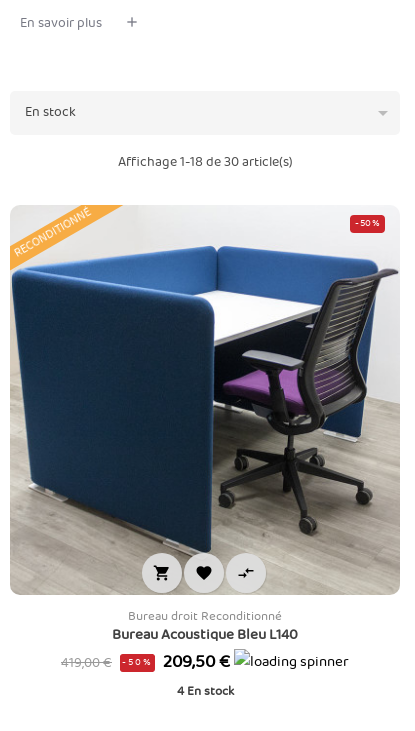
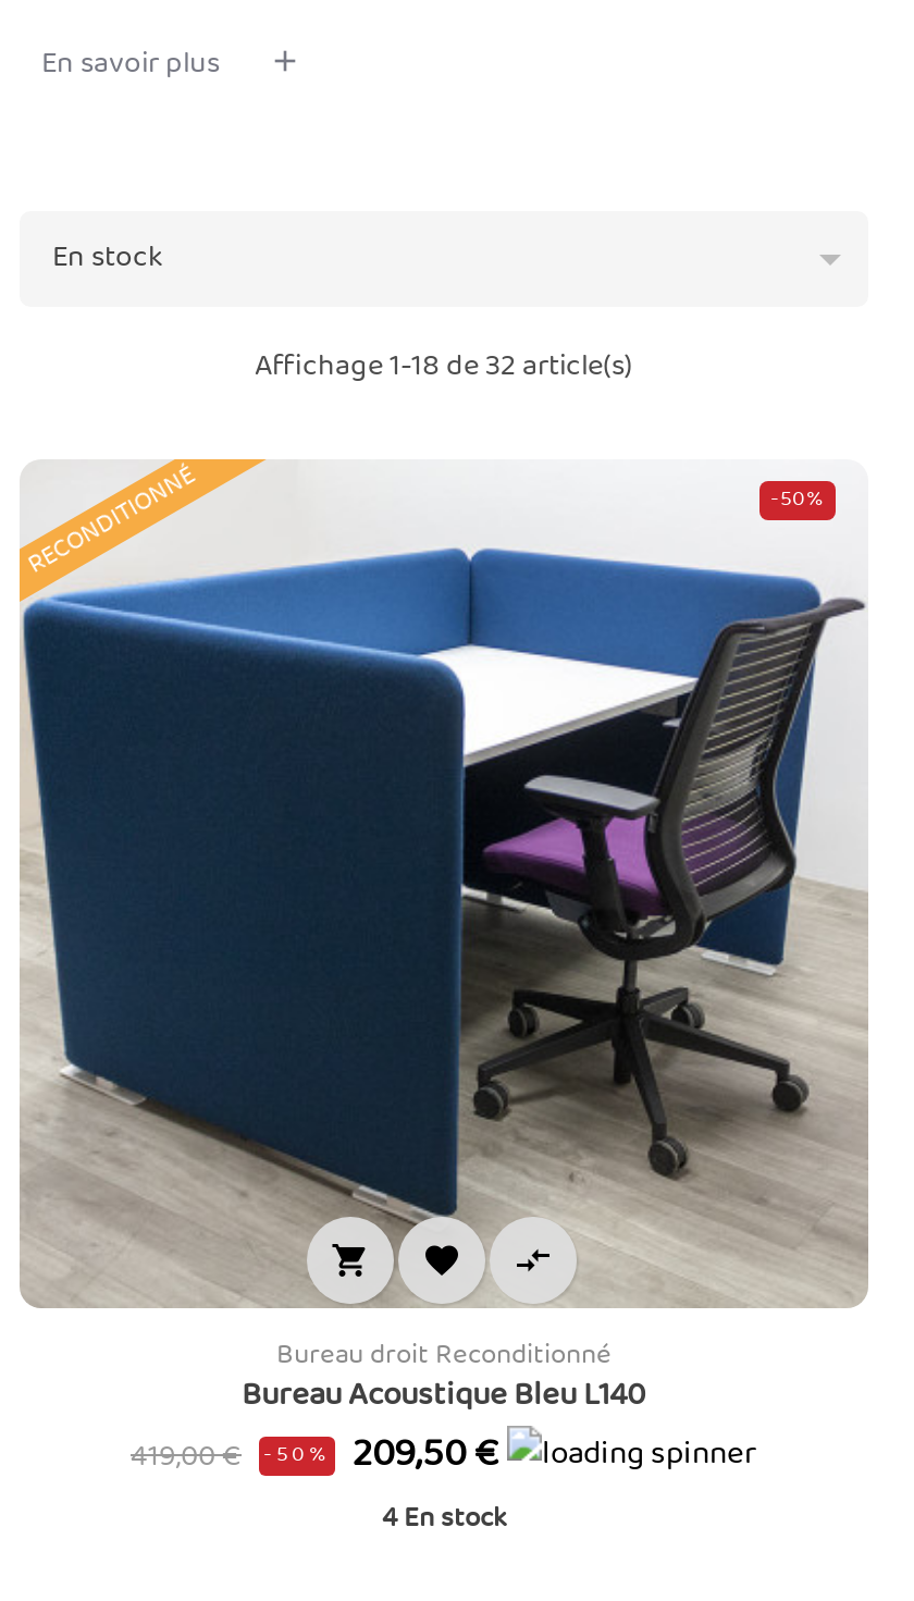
[117,152,292,173] Affichage 1-18 de 30 article(s) -> [255,344,633,390] Affichage 1-18 de 32 article(s)

